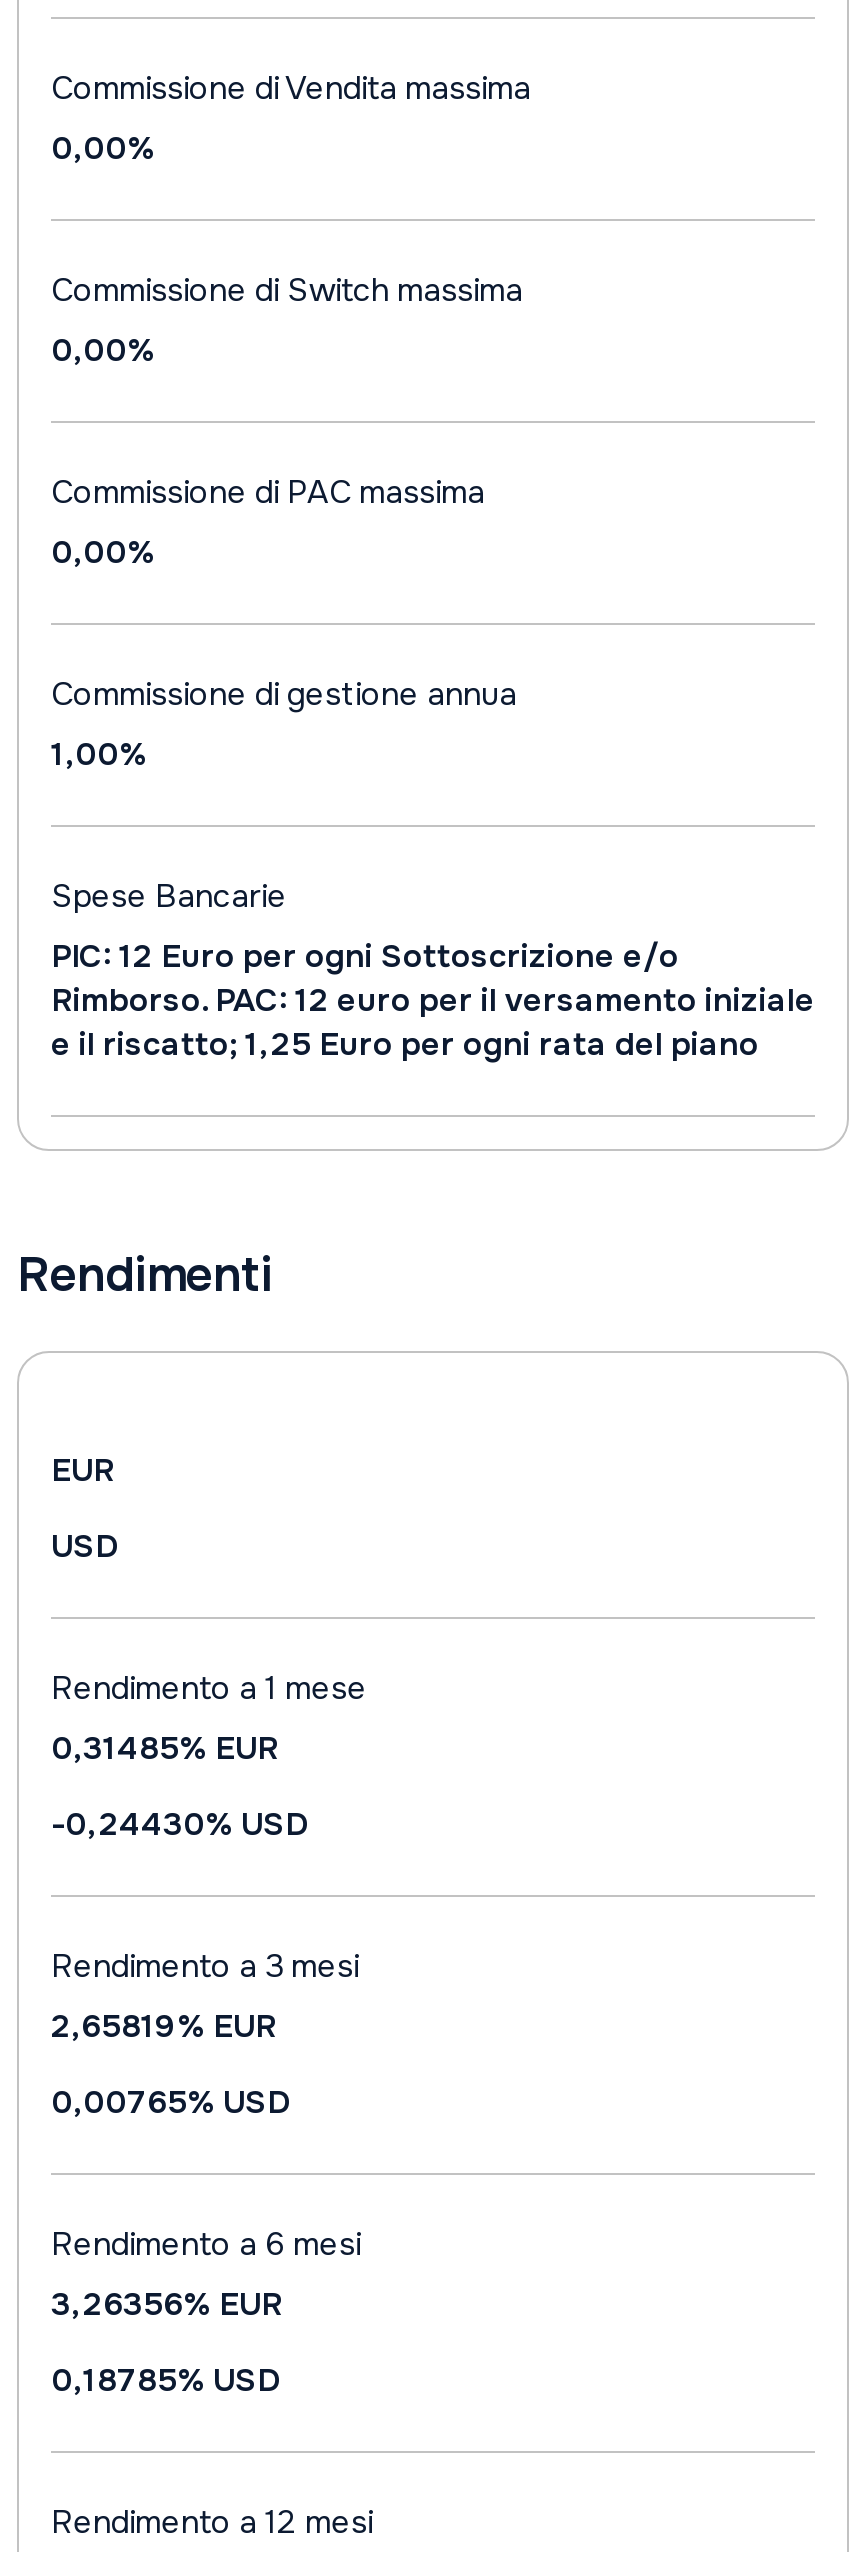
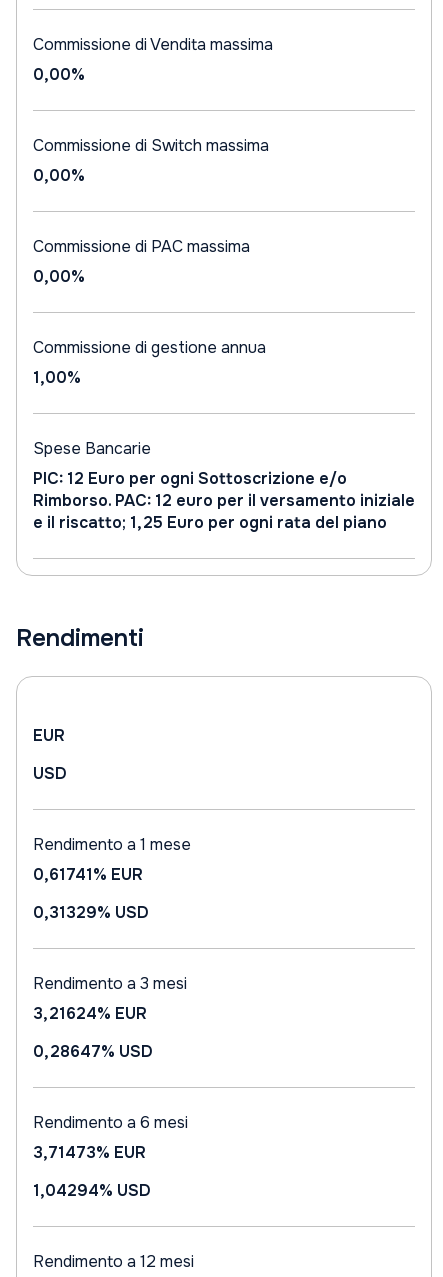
[51,1727,279,1769] 0,31485% EUR -> [33,864,143,885] 0,61741% EUR
[51,1803,309,1845] -0,24430% USD -> [33,902,149,923] 0,31329% USD
[51,2005,277,2047] 2,65819% EUR -> [33,1003,147,1024] 3,21624% EUR
[51,2081,291,2123] 0,00765% USD -> [33,1041,153,1062] 0,28647% USD
[51,2283,283,2325] 3,26356% EUR -> [33,1142,146,1163] 3,71473% EUR
[51,2359,281,2401] 0,18785% USD -> [33,1180,151,1201] 1,04294% USD

